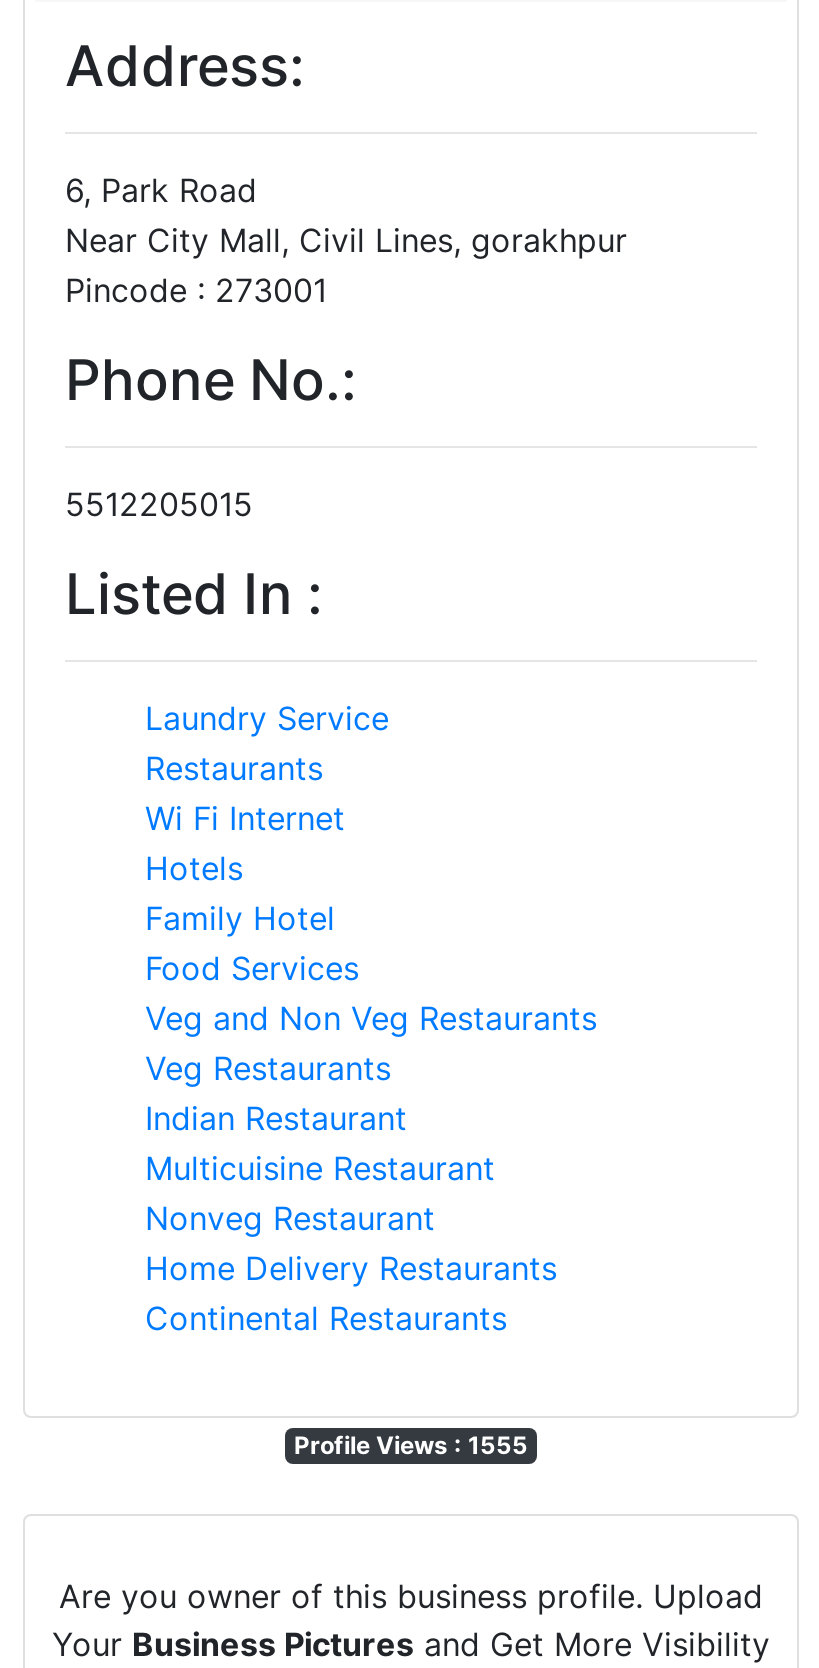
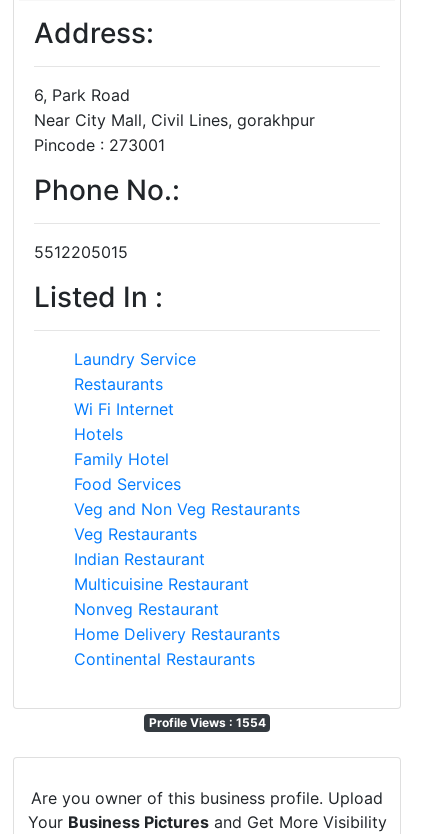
[294,1430,528,1460] Profile Views : 1555 -> [148,715,265,730] Profile Views : 1554

